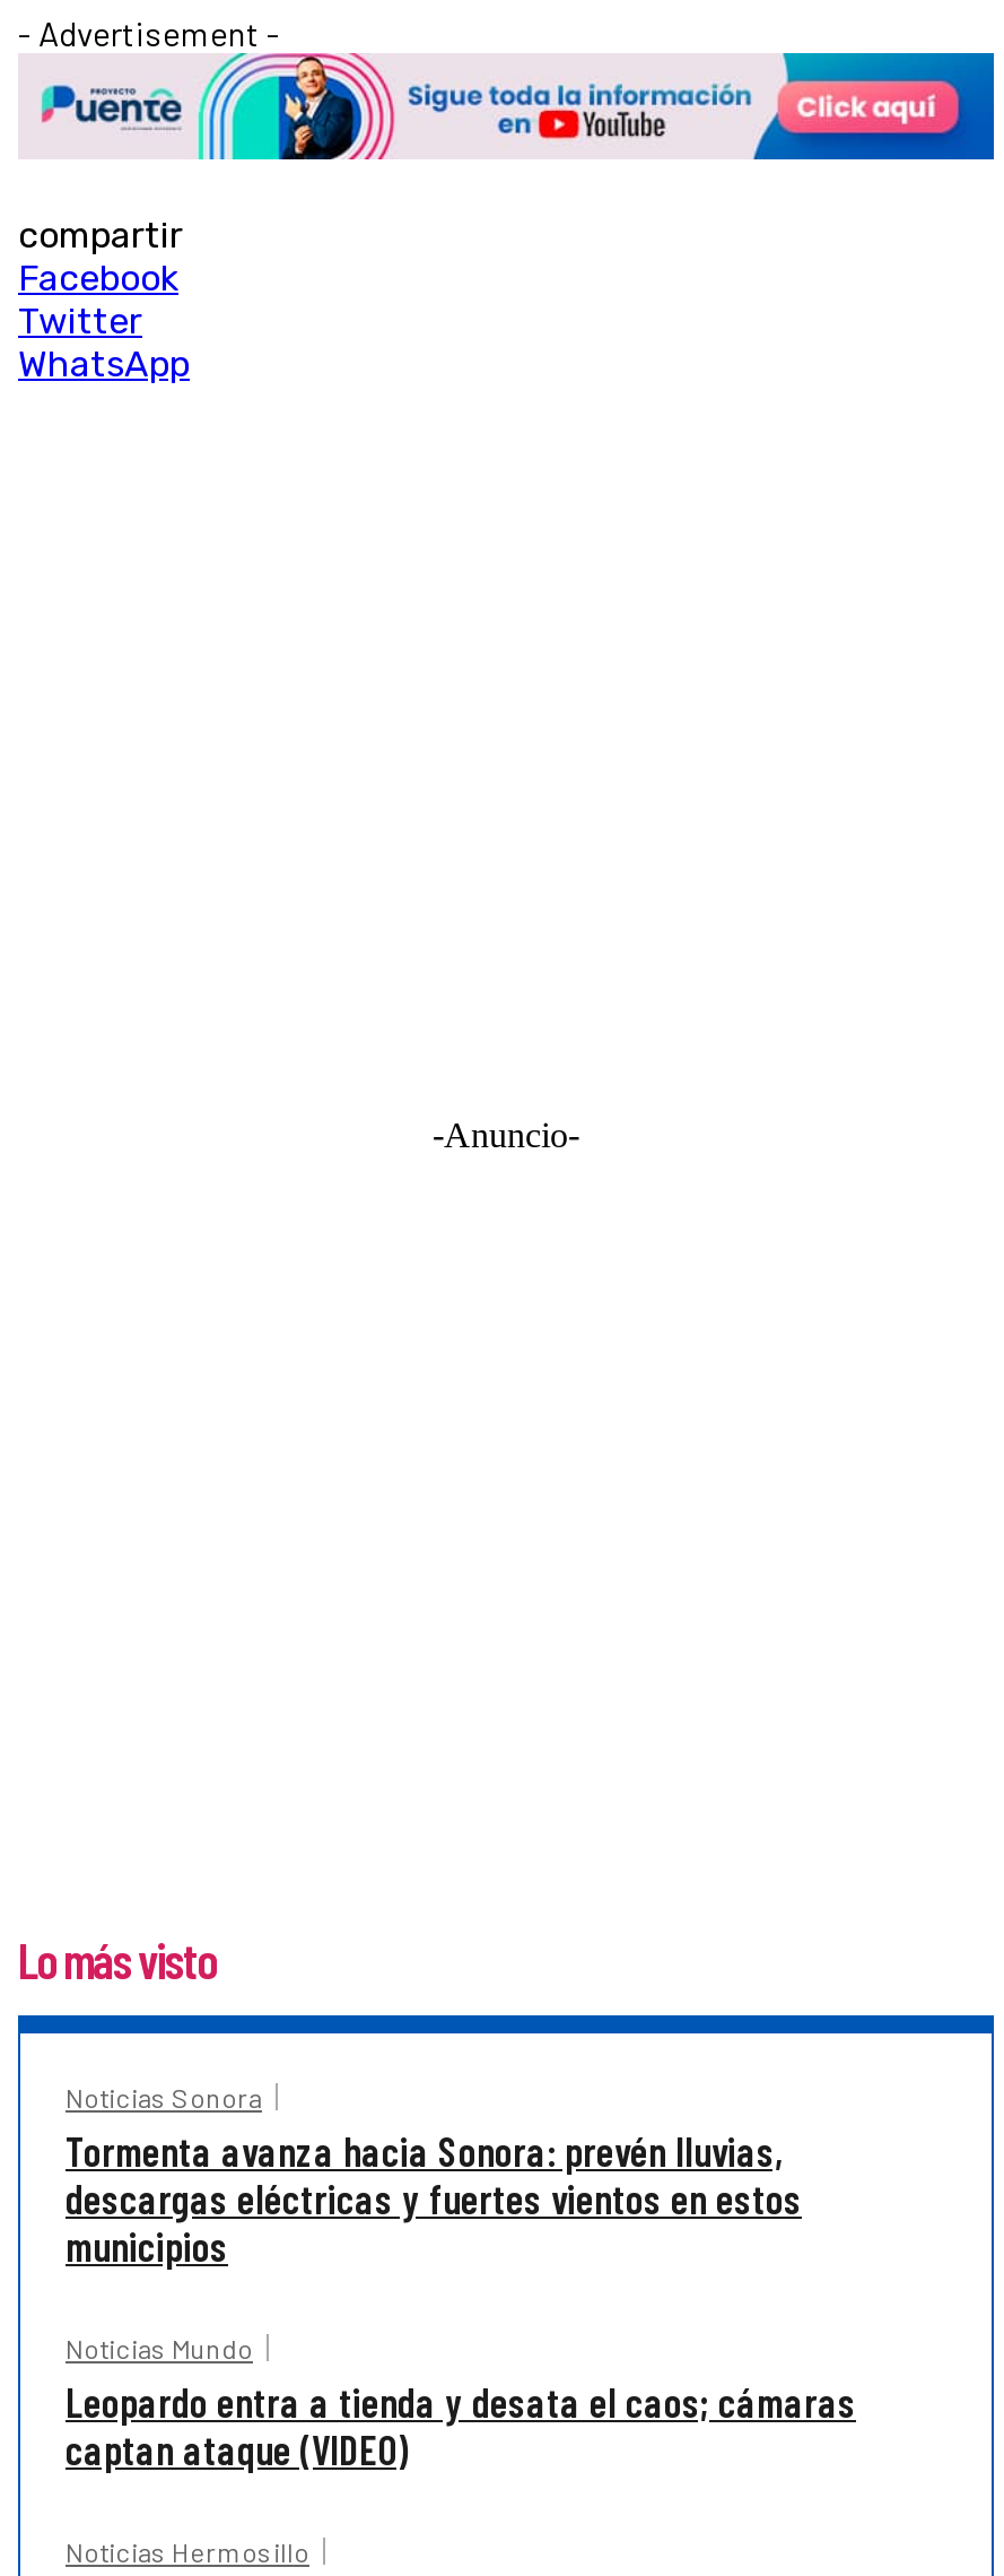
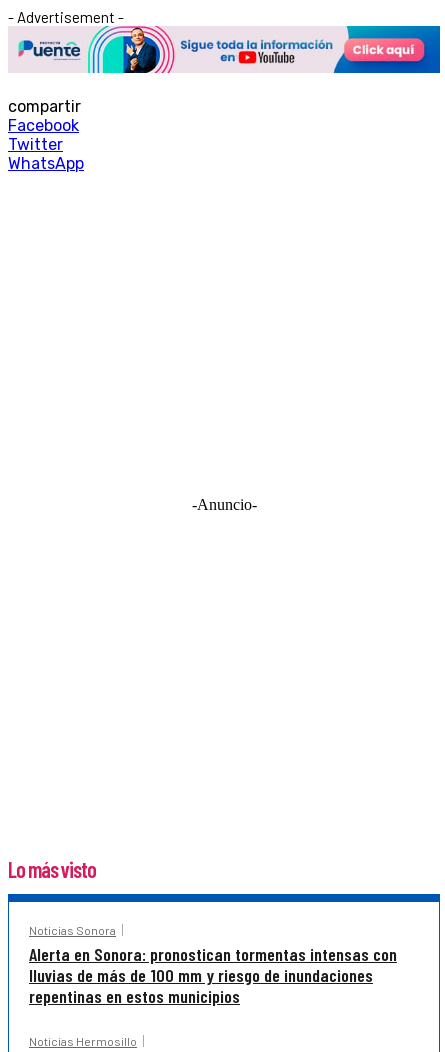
[66,2126,856,2474] Tormenta avanza hacia Sonora: prevén lluvias, | descargas eléctricas y fuertes vientos en estos | municipios | Noticias Mundo | Leopardo entra a tienda y desata el caos; cámaras | captan ataque (VIDEO) -> [29,943,397,1007] Alerta en Sonora: pronostican tormentas intensas con | lluvias de más de 100 mm y riesgo de inundaciones | repentinas en estos municipios

